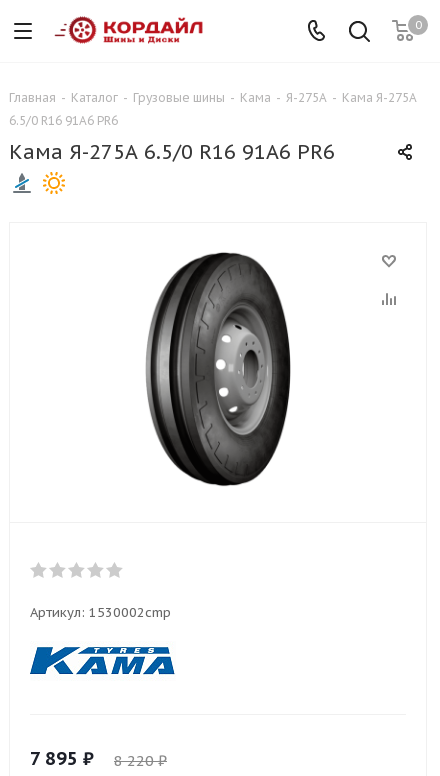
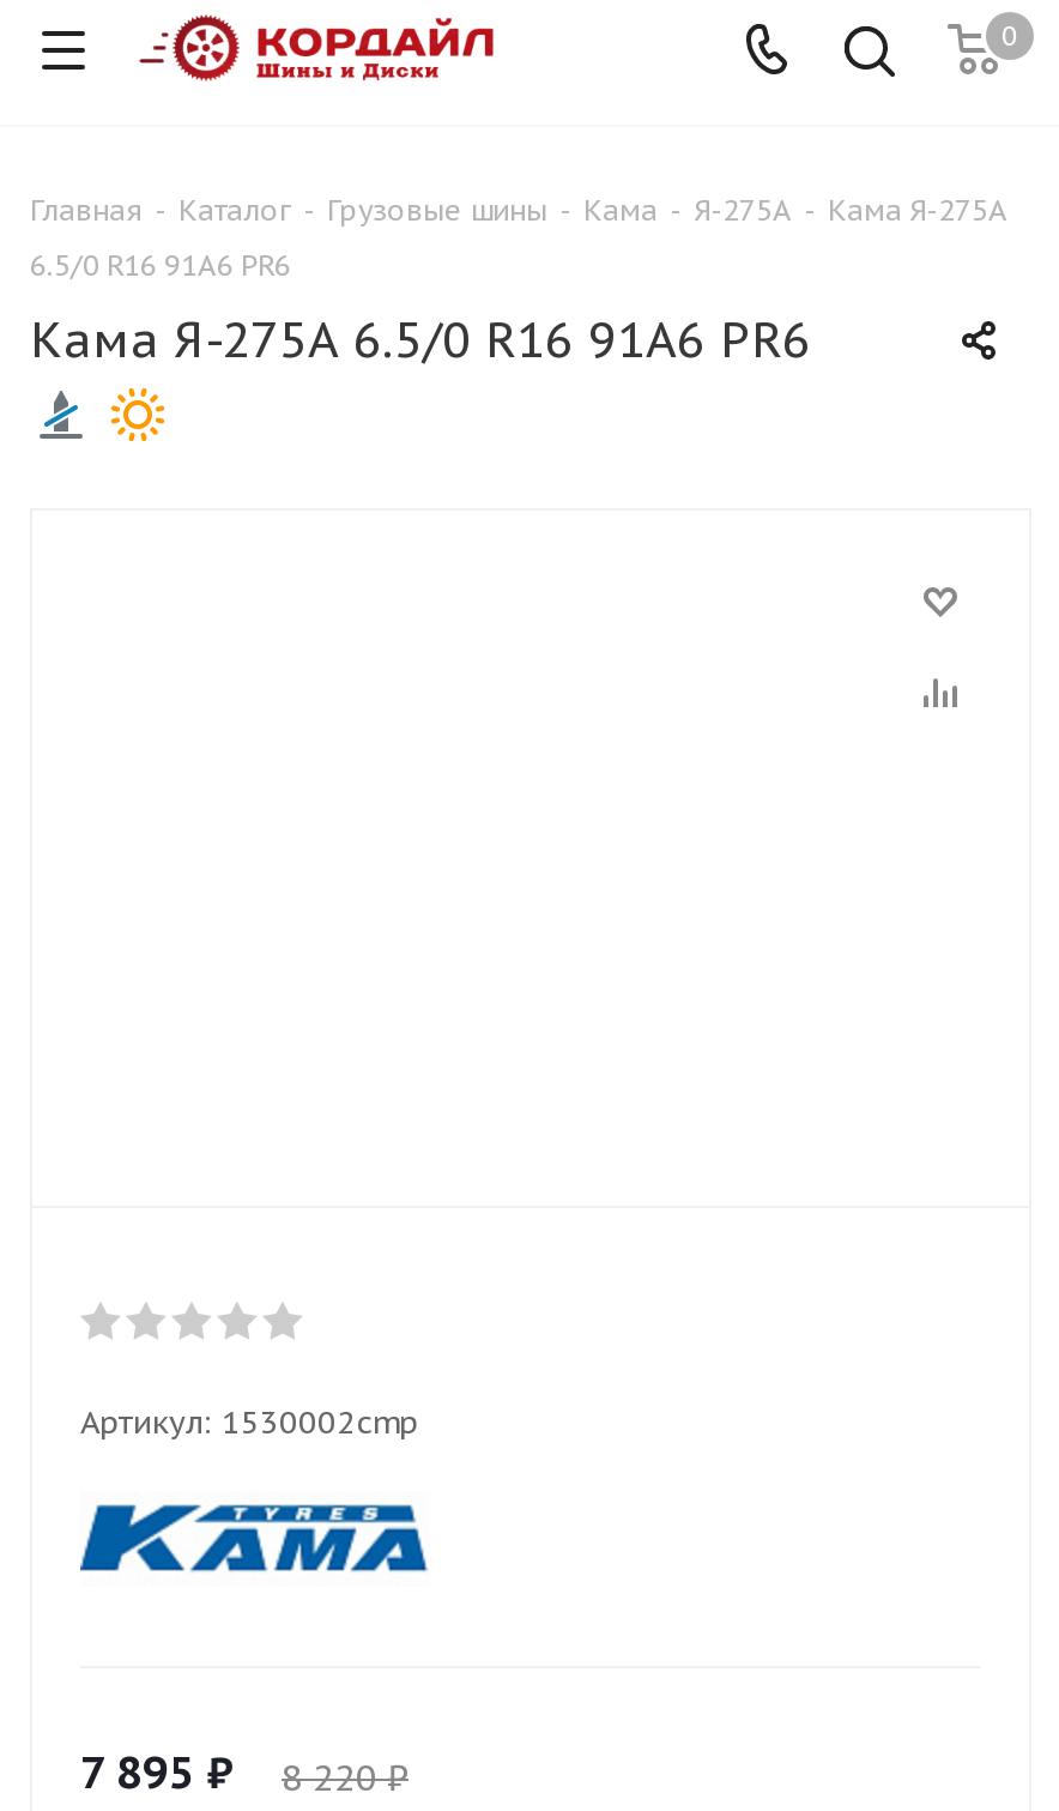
[145,251,291,487] [image] -> none

